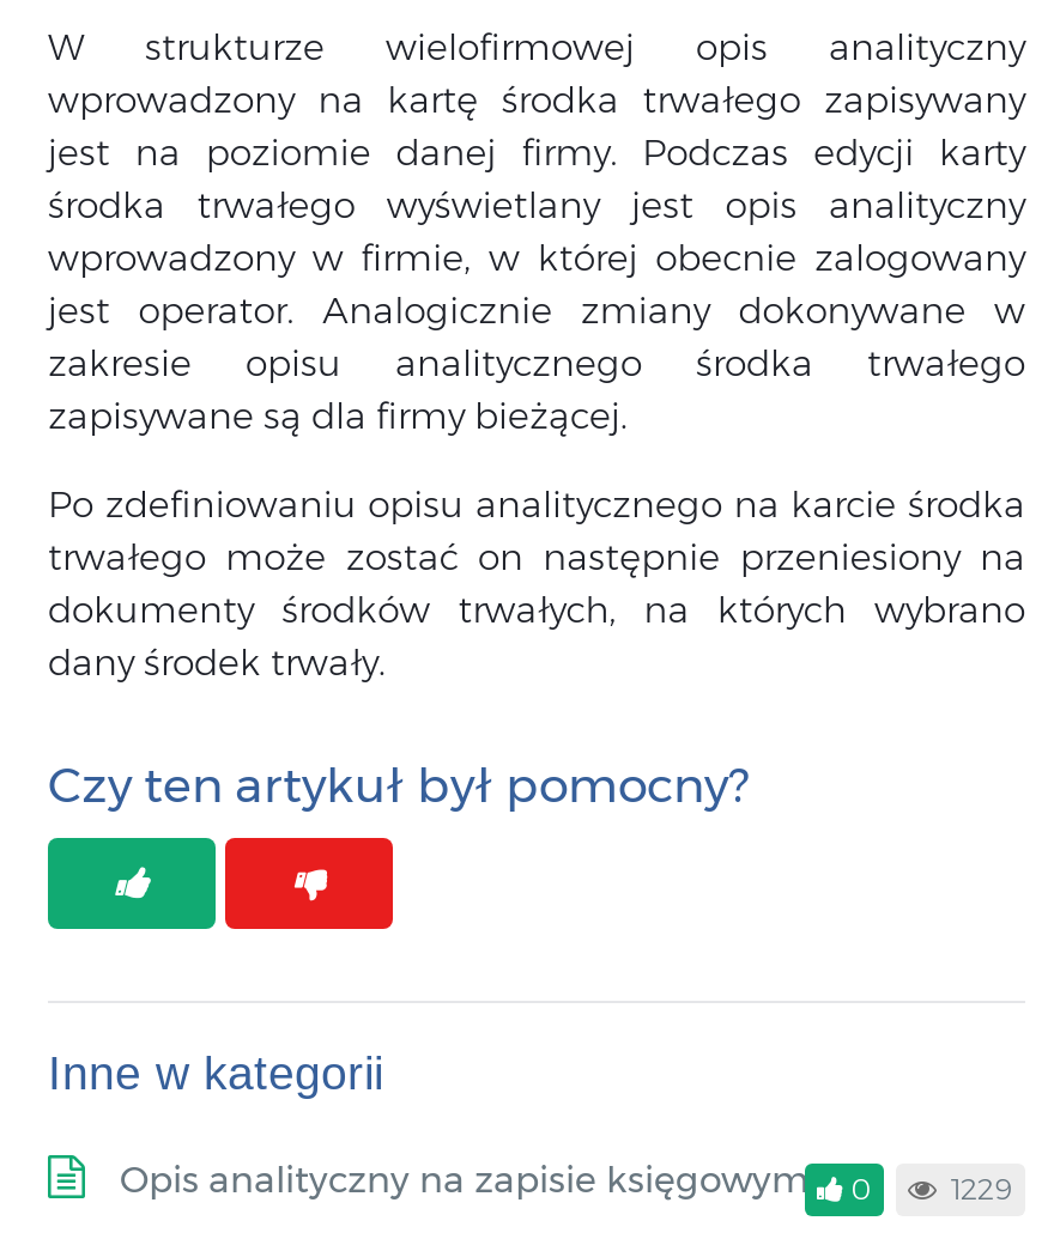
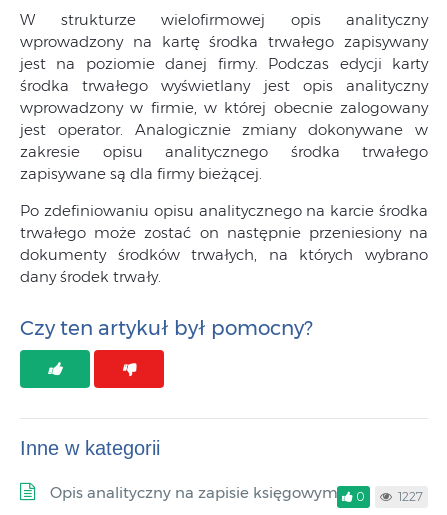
[944,1170,1013,1206] 1229 -> [395,489,423,504] 1227

